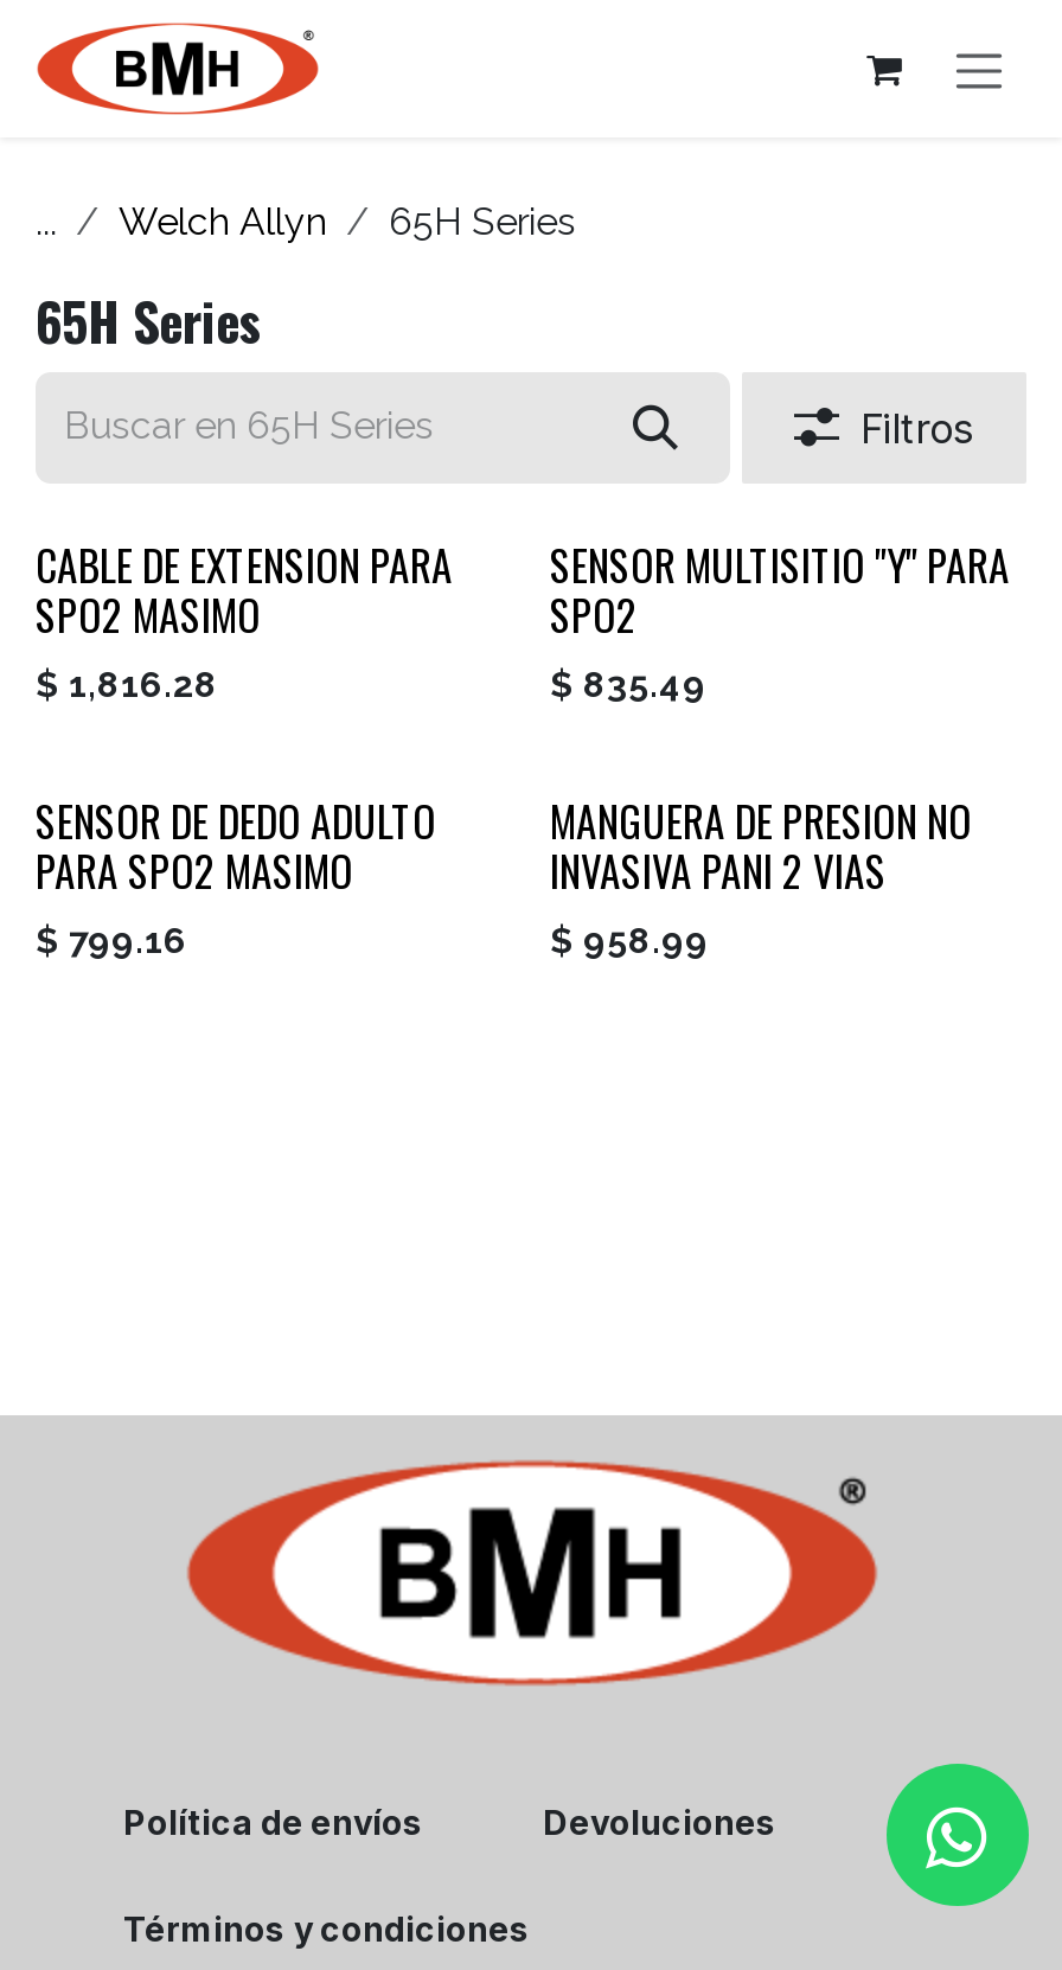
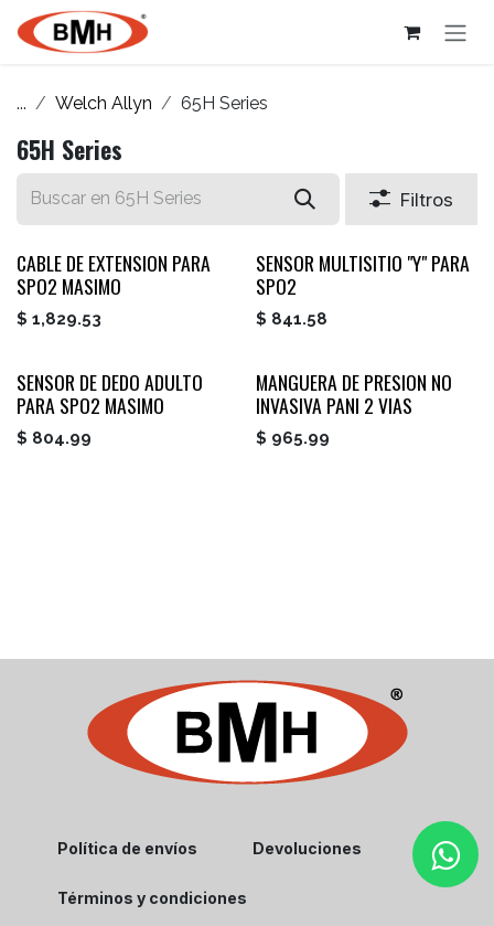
[36,663,218,706] $1,816.28 -> [17,309,101,329] $1,829.53
[550,663,706,706] $835.49 -> [256,309,327,329] $841.58
[36,919,187,962] $799.16 -> [17,428,92,448] $804.99
[550,919,709,962] $958.99 -> [256,428,330,448] $965.99

